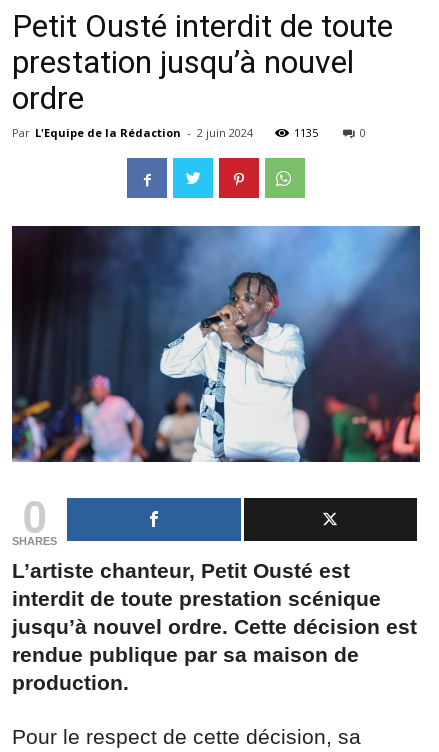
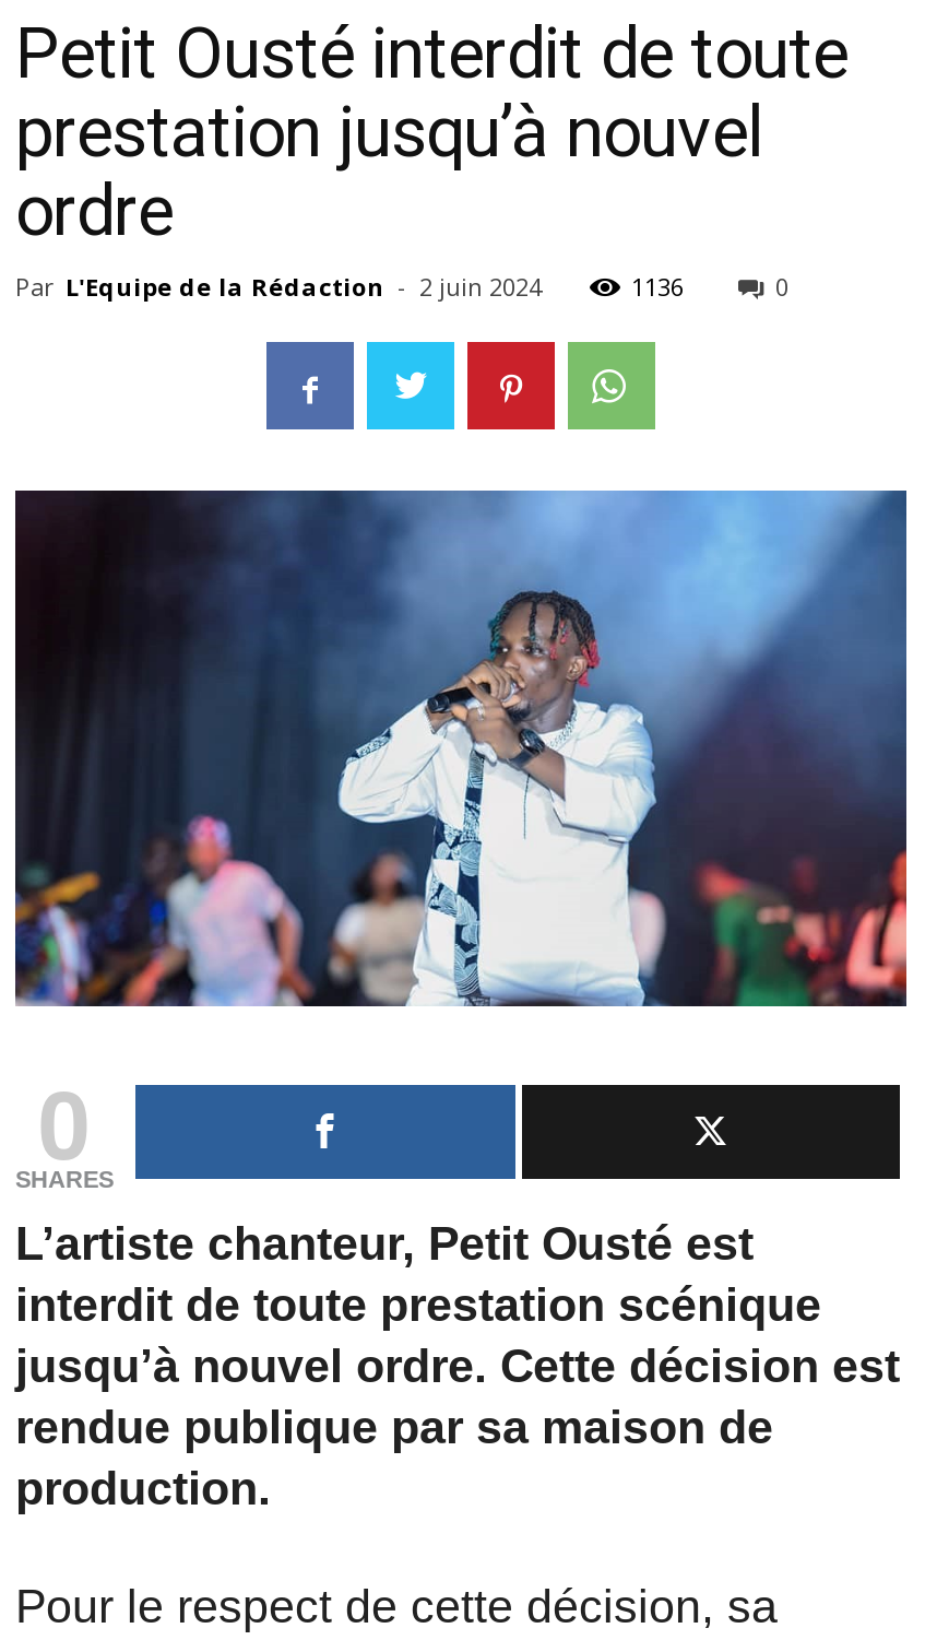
[294,125,318,140] 1135 -> [631,270,684,303] 1136

